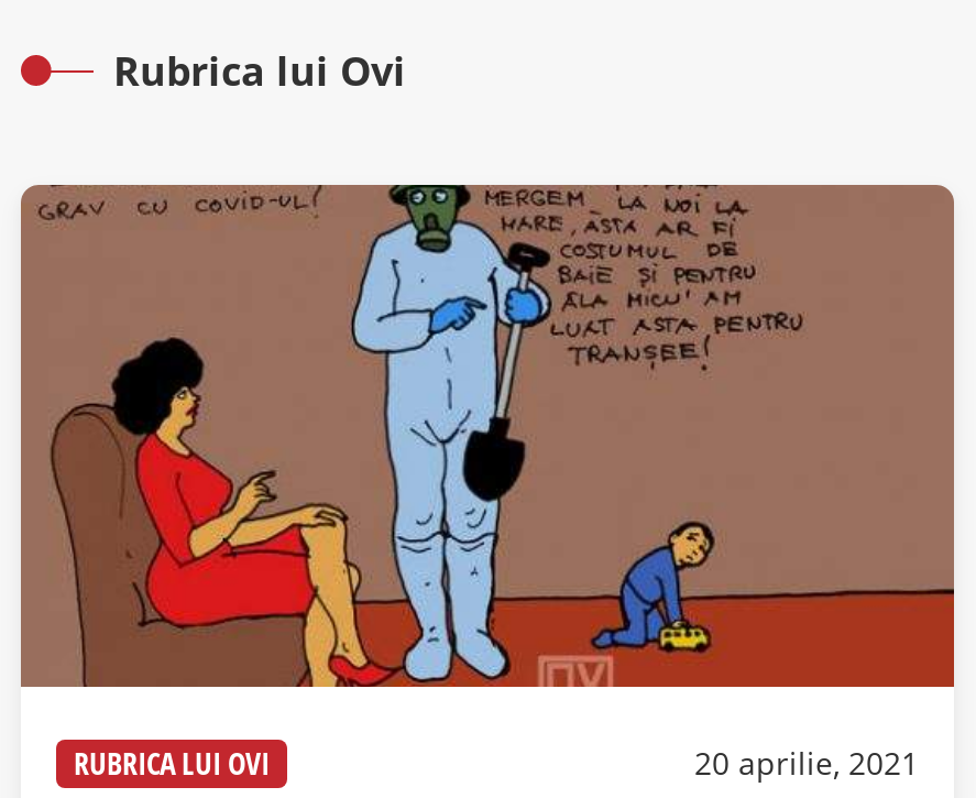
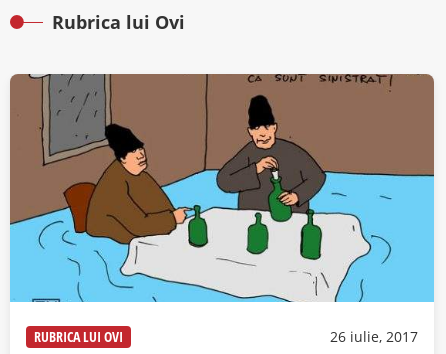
[19,183,956,784] [image] | 20 aprilie, 2021 -> [9,73,435,346] [image] | 26 iulie, 2017

